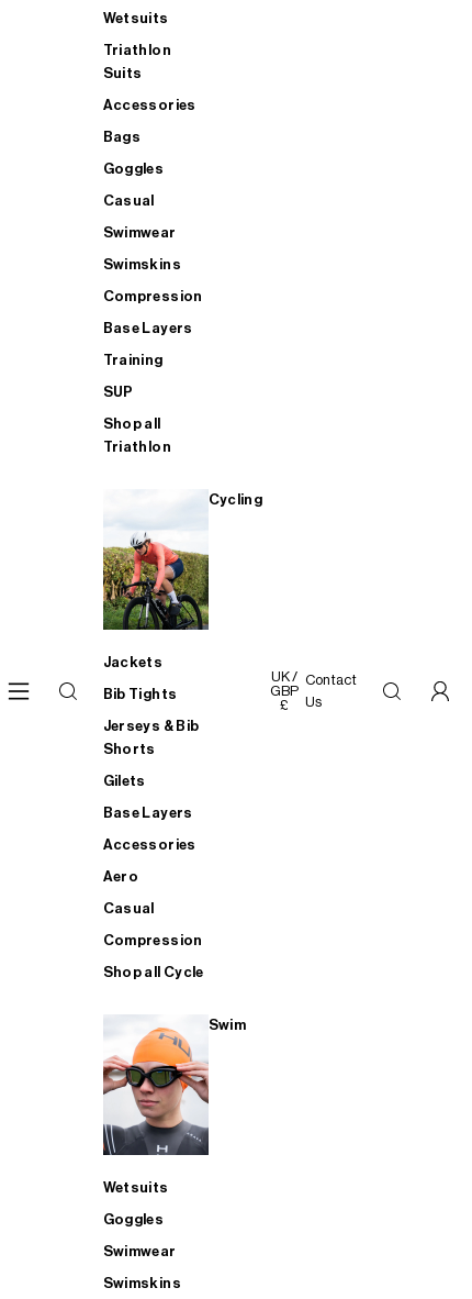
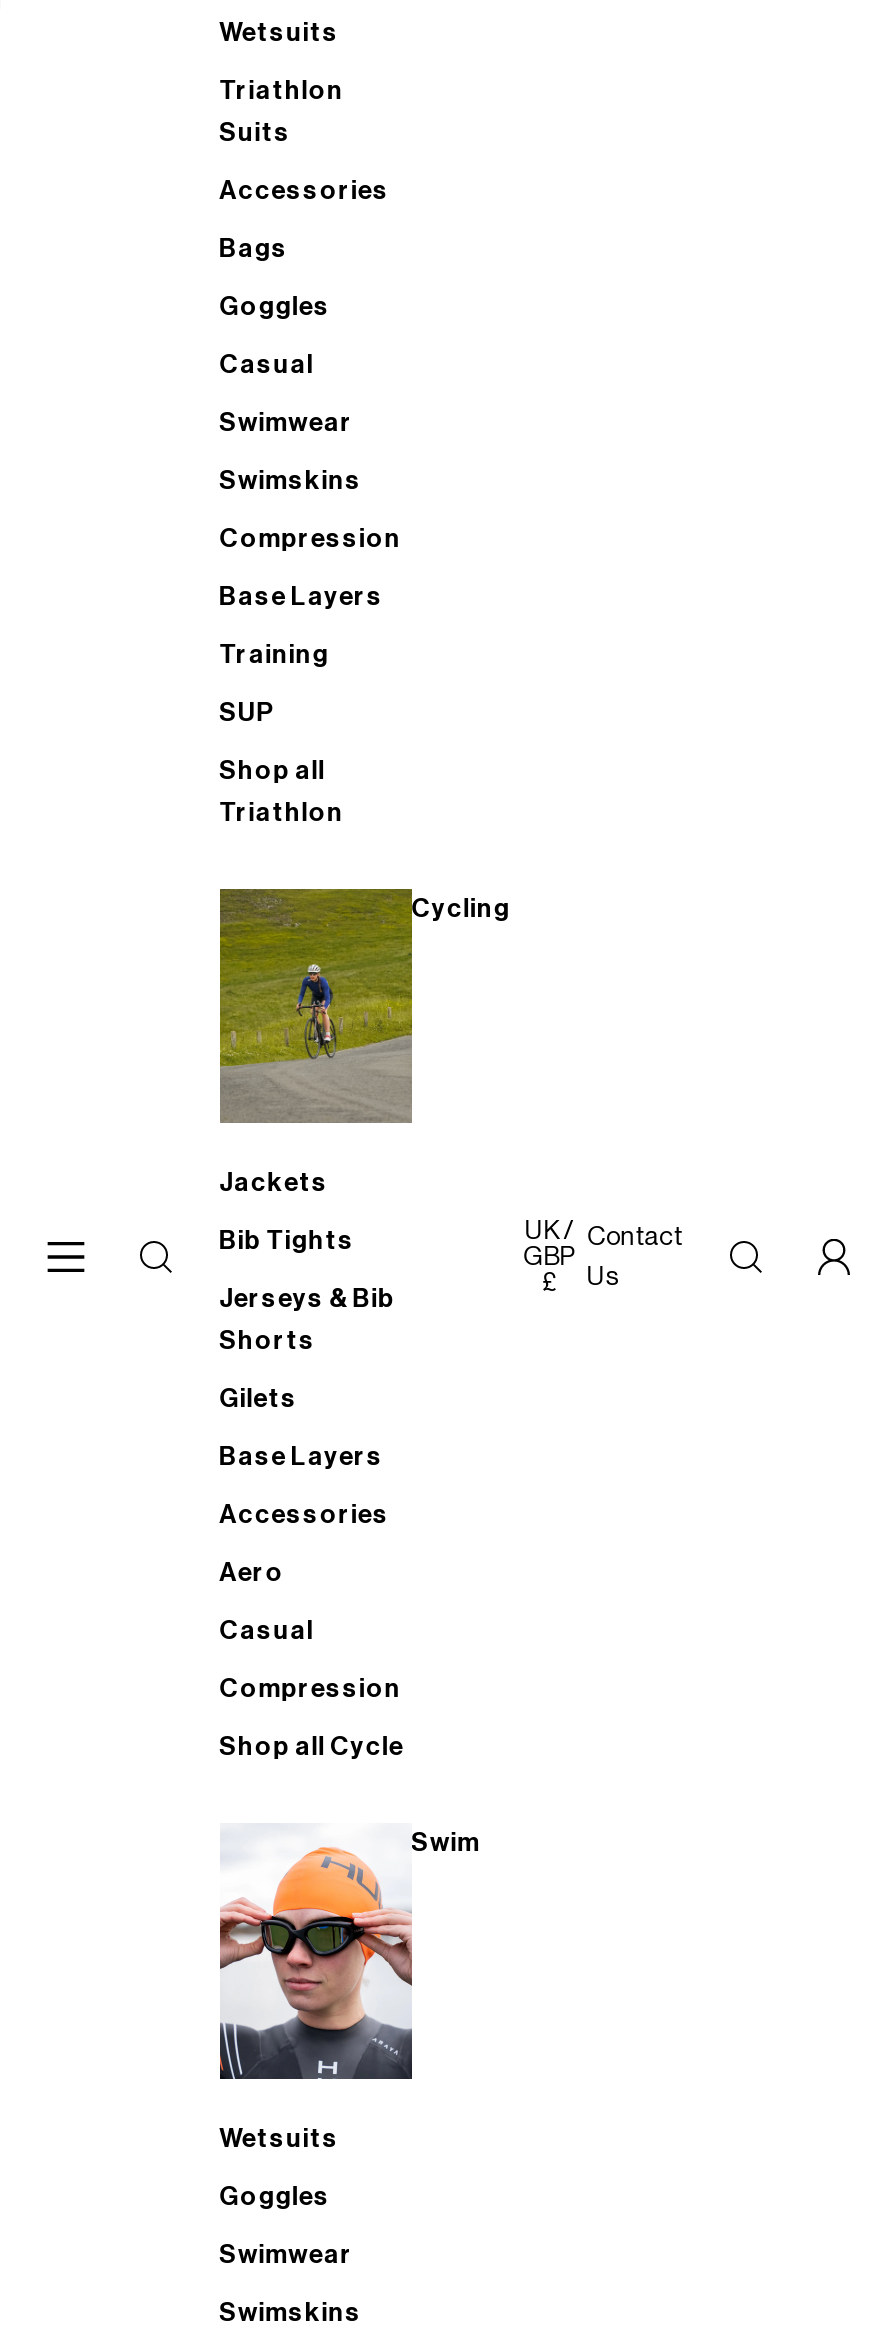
[102,489,210,631] [image] -> [218,887,414,1125] [image]

